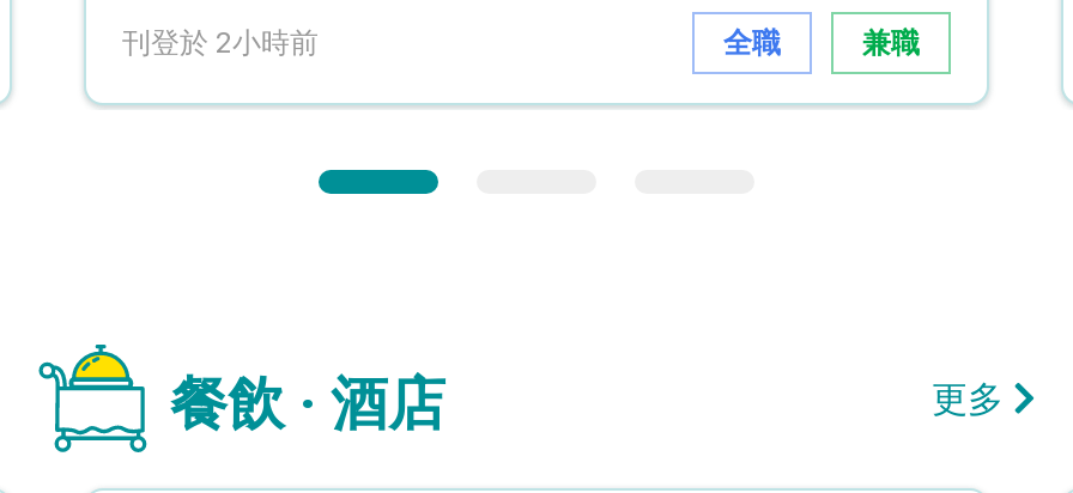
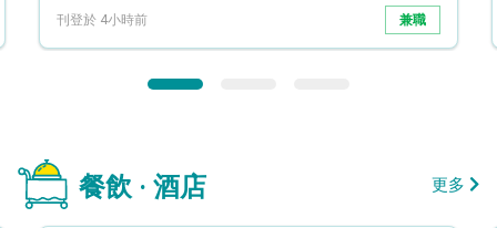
[122,25,781,59] 刊登於 2小時前 | 全職 -> [57,12,148,27] 刊登於 4小時前

